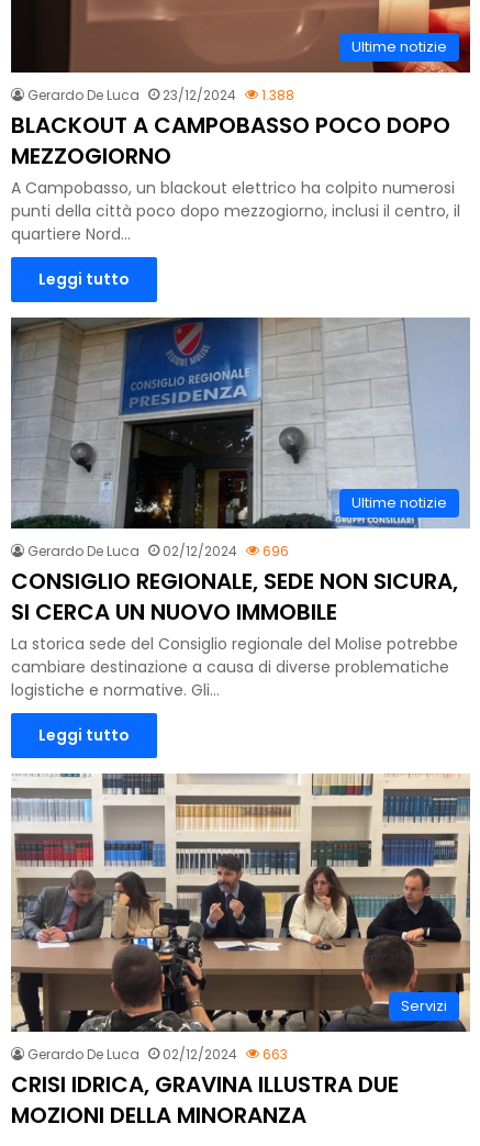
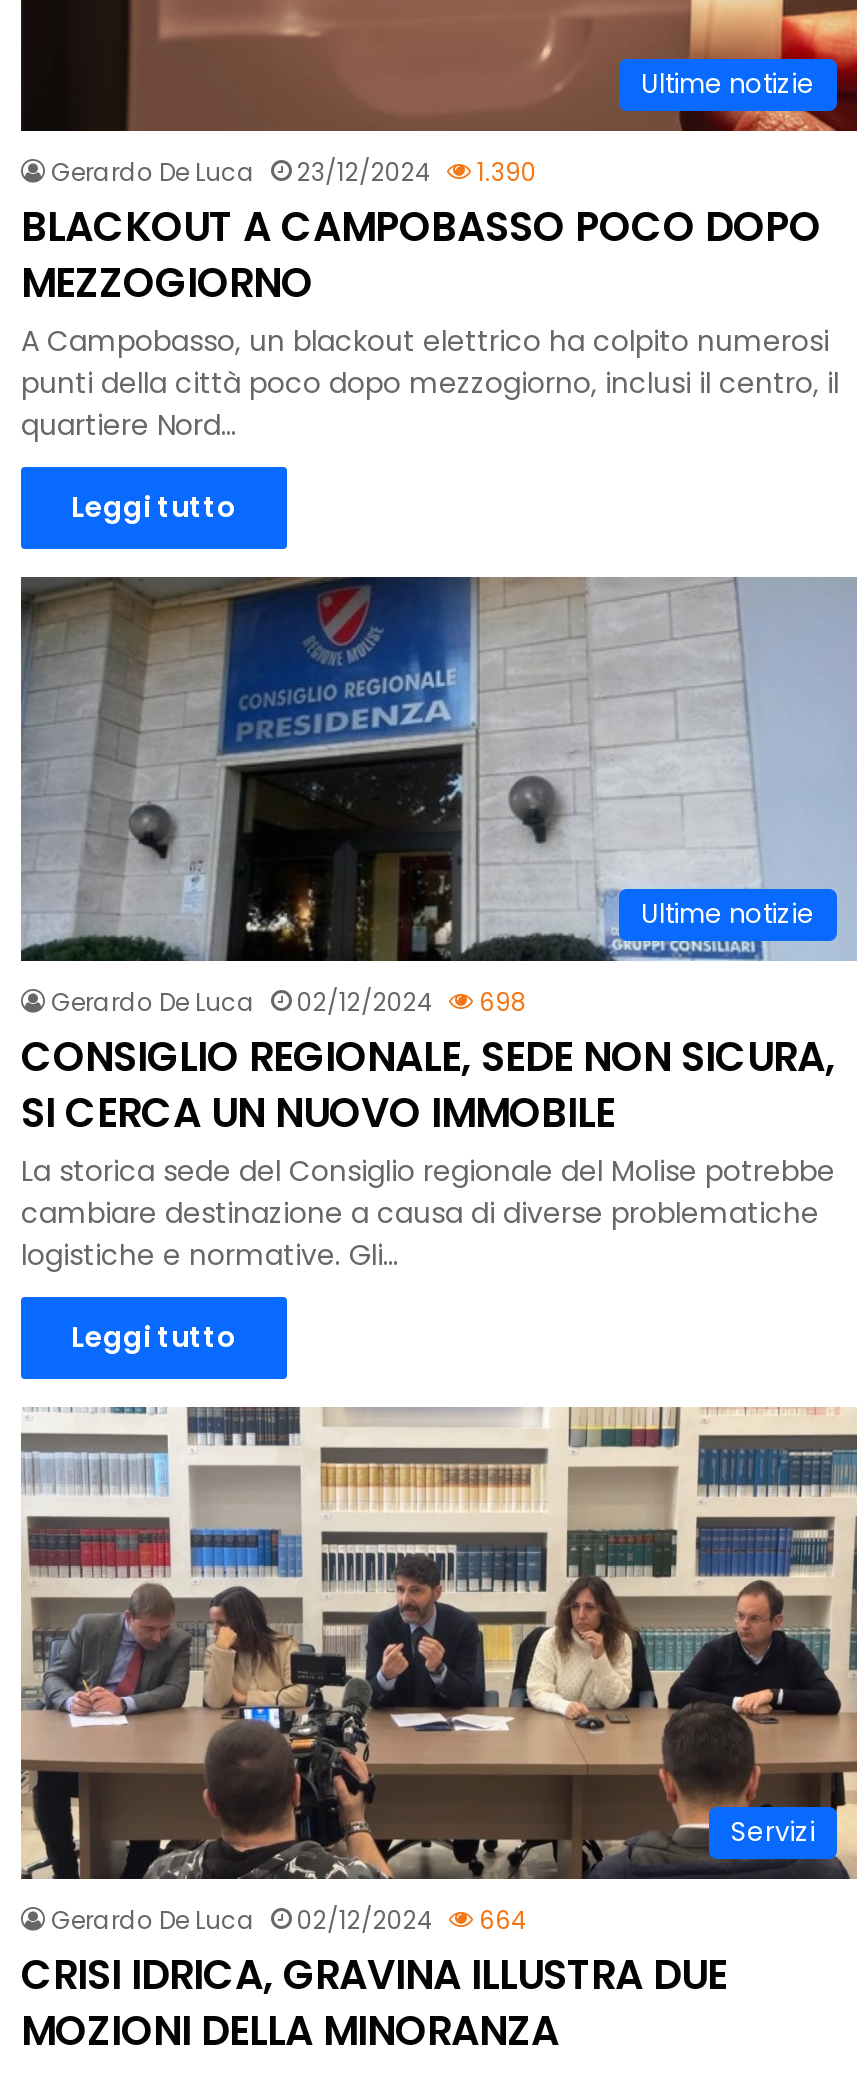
[27,85,294,104] Gerardo De Luca 23/12/2024 1.388 -> [51,155,537,189] Gerardo De Luca 23/12/2024 1.390
[27,541,289,560] Gerardo De Luca 02/12/2024 696 -> [51,986,527,1020] Gerardo De Luca 02/12/2024 698
[27,1045,288,1064] Gerardo De Luca 02/12/2024 663 -> [51,1902,527,1936] Gerardo De Luca 02/12/2024 664

